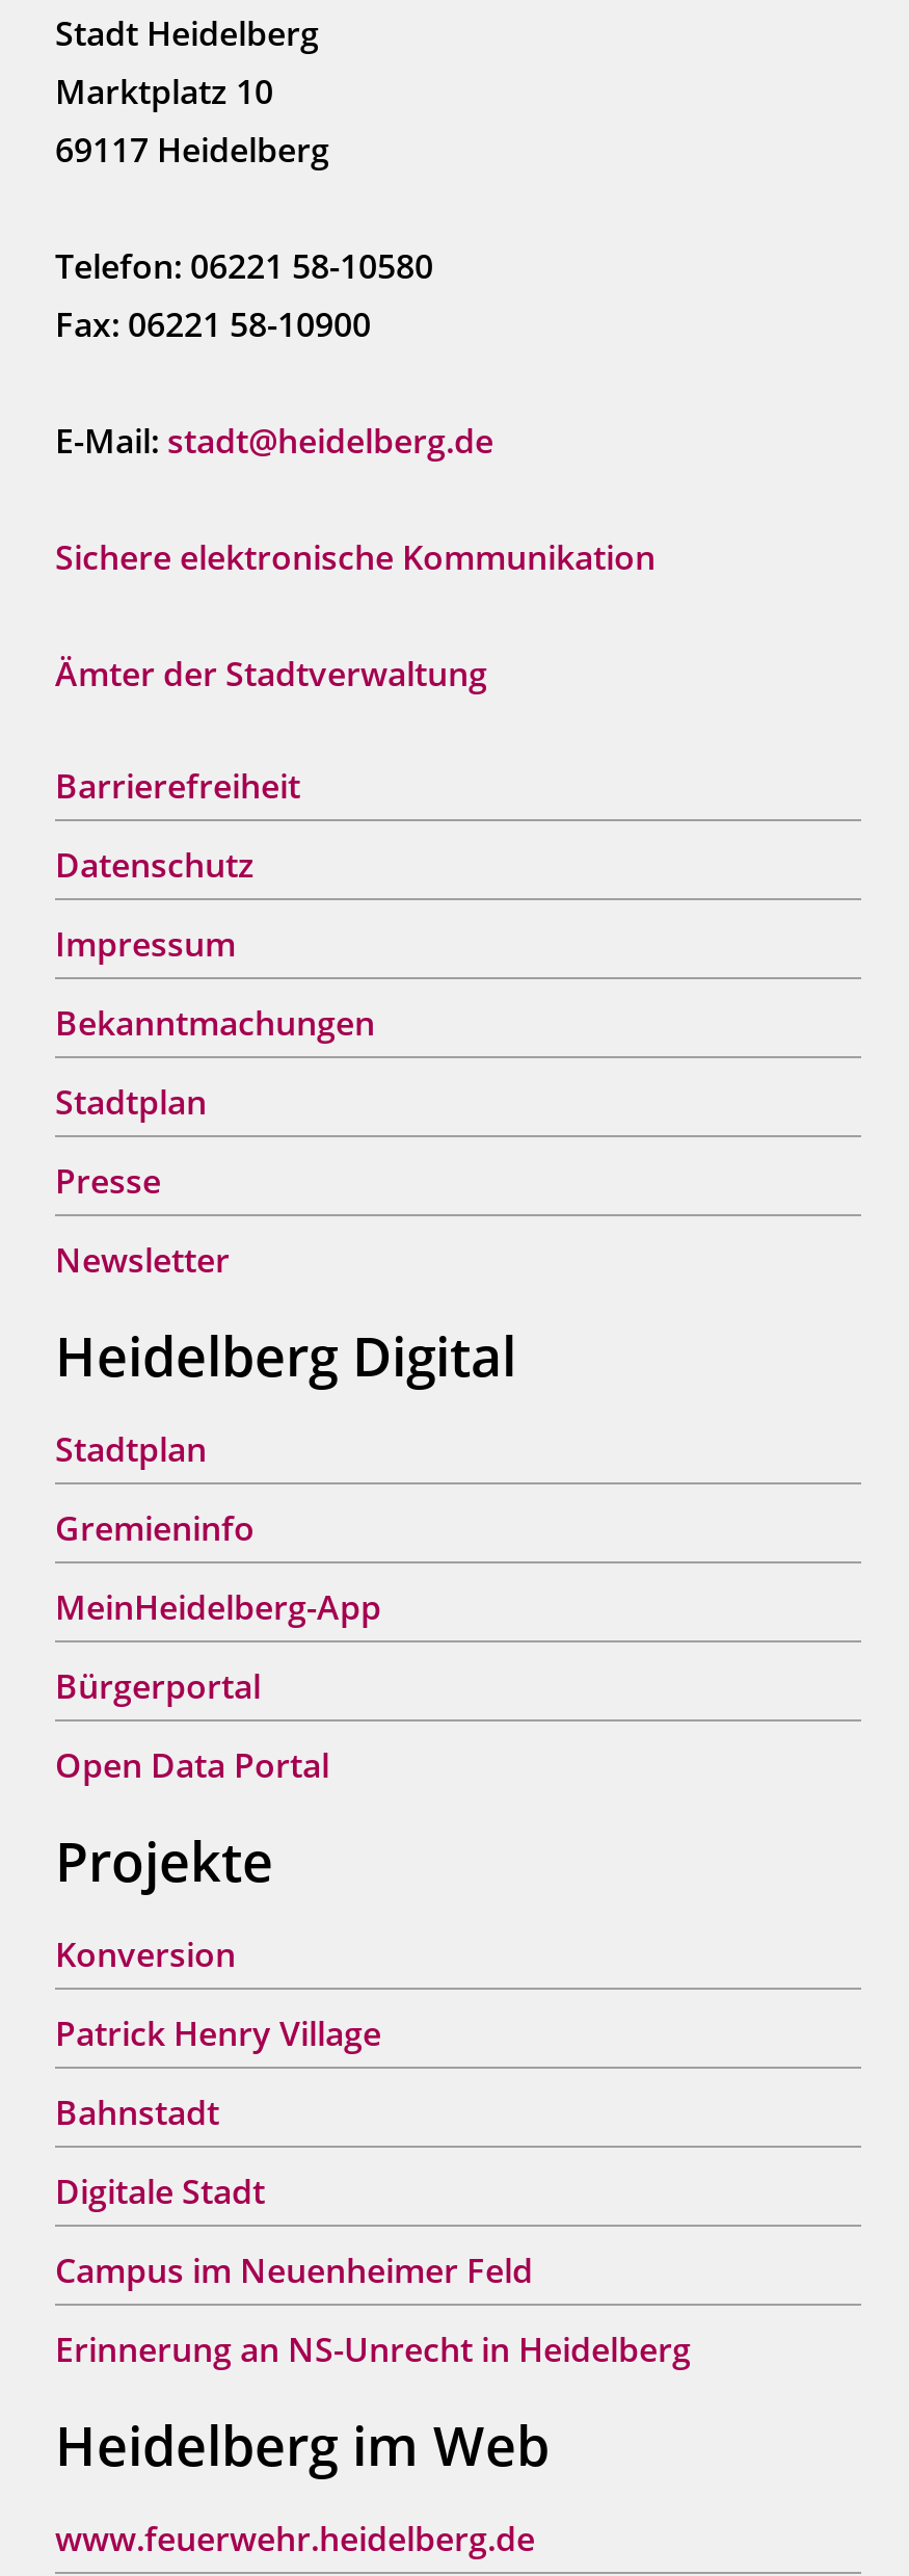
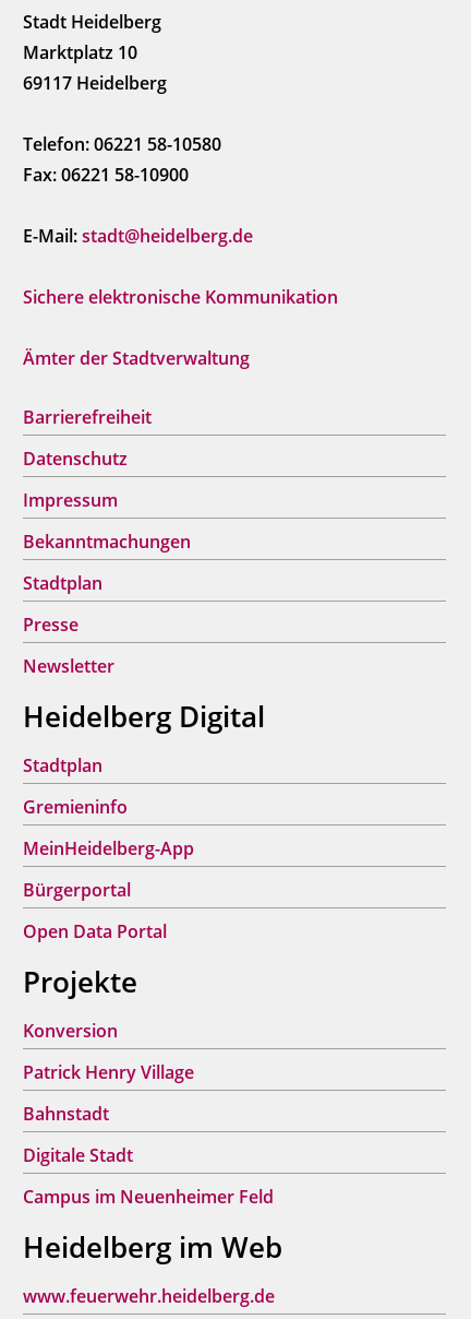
[55,2327,691,2373] Erinnerung an NS-Unrecht in Heidelberg -> none

